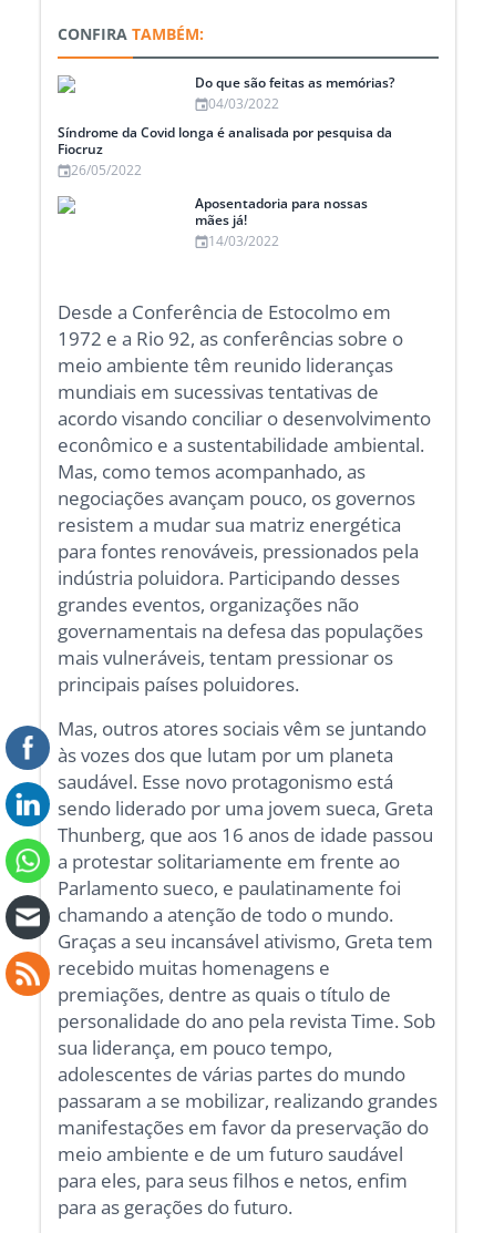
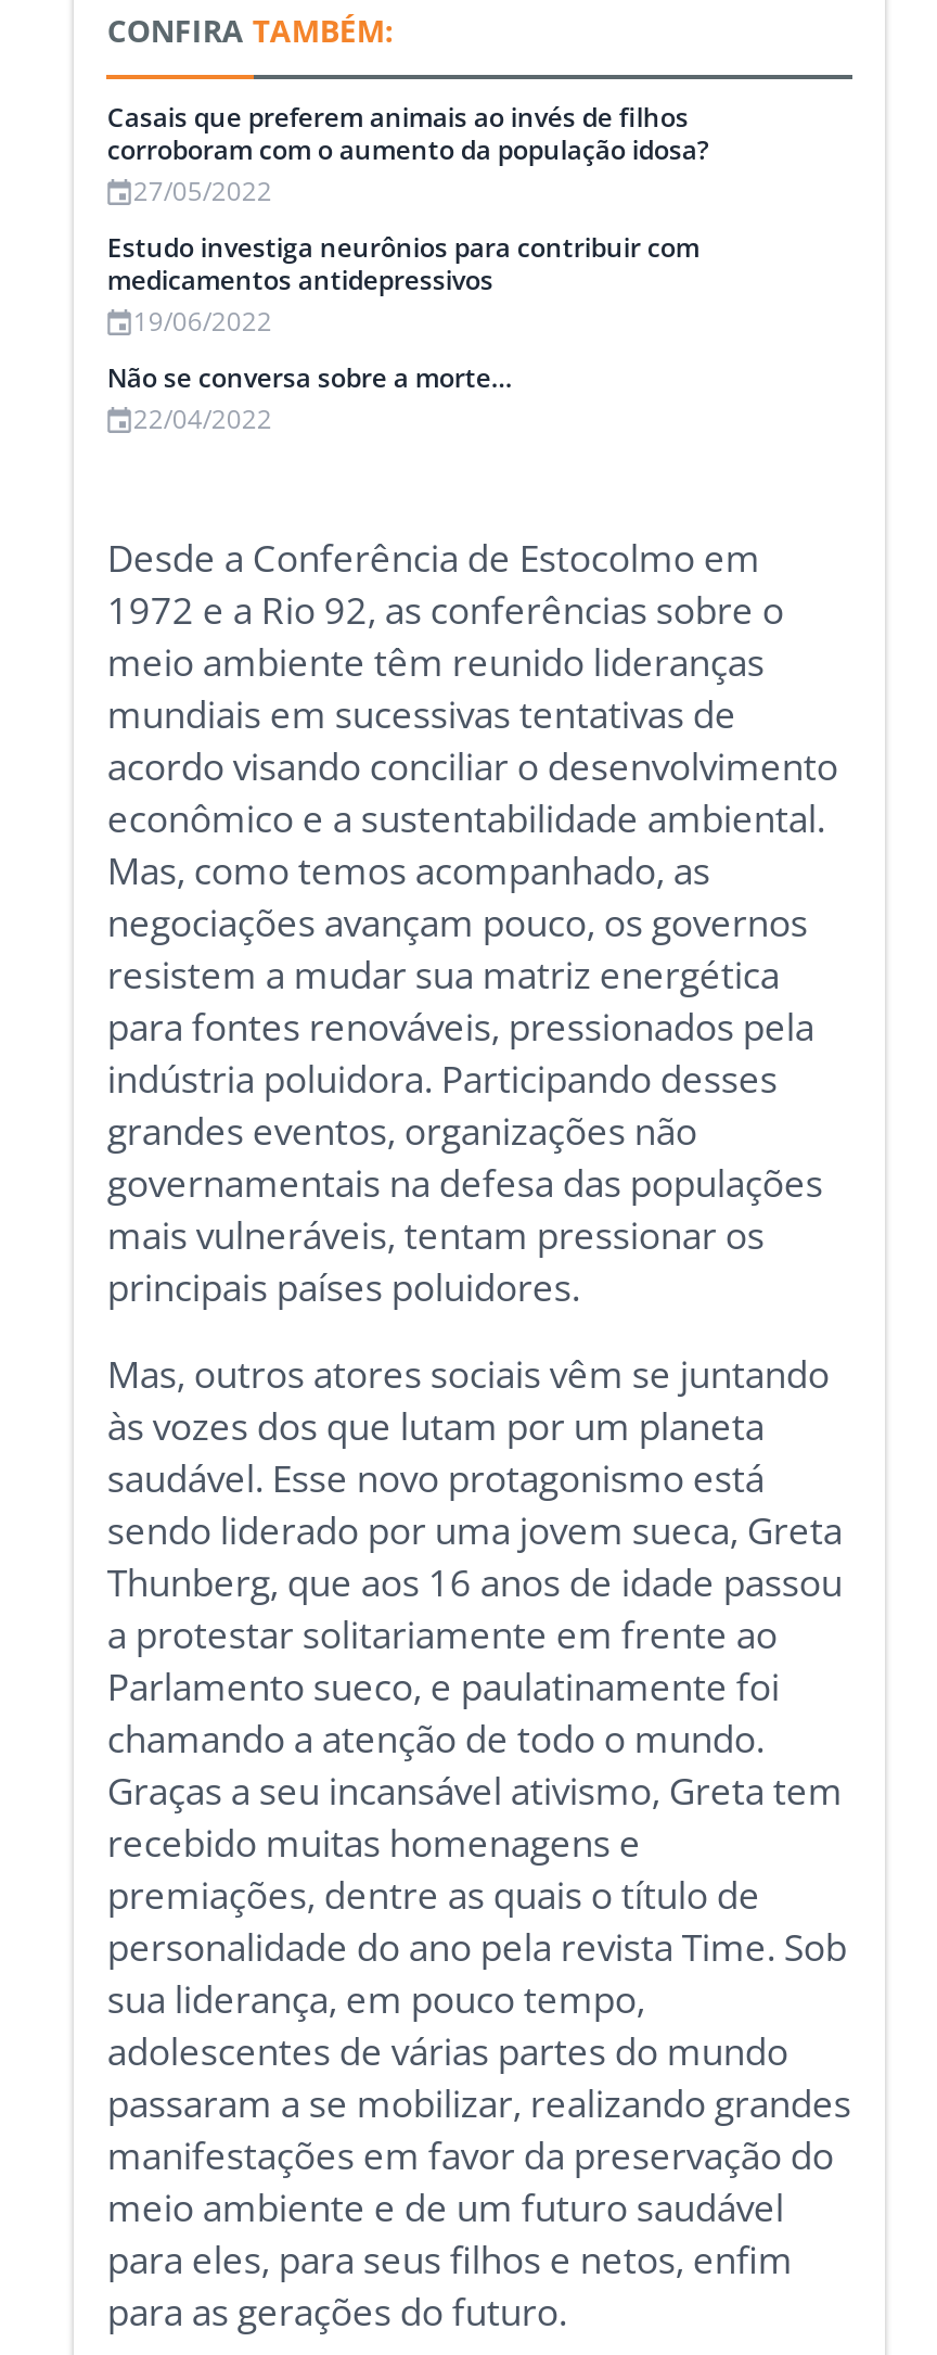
[195,74,394,114] Do que são feitas as memórias? | 04/03/2022 -> [107,100,708,211] Casais que preferem animais ao invés de filhos | corroboram com o aumento da população idosa? | 27/05/2022
[58,124,393,180] Síndrome da Covid longa é analisada por pesquisa da | Fiocruz | 26/05/2022 -> [107,230,699,341] Estudo investiga neurônios para contribuir com | medicamentos antidepressivos | 19/06/2022
[195,194,368,251] Aposentadoria para nossas | mães já! | 14/03/2022 -> [107,360,513,438] Não se conversa sobre a morte… | 22/04/2022
[4,725,51,771] [image] -> none
[4,781,51,828] [image] -> none
[4,838,51,884] [image] -> none
[4,894,51,941] [image] -> none
[4,951,51,997] [image] -> none

